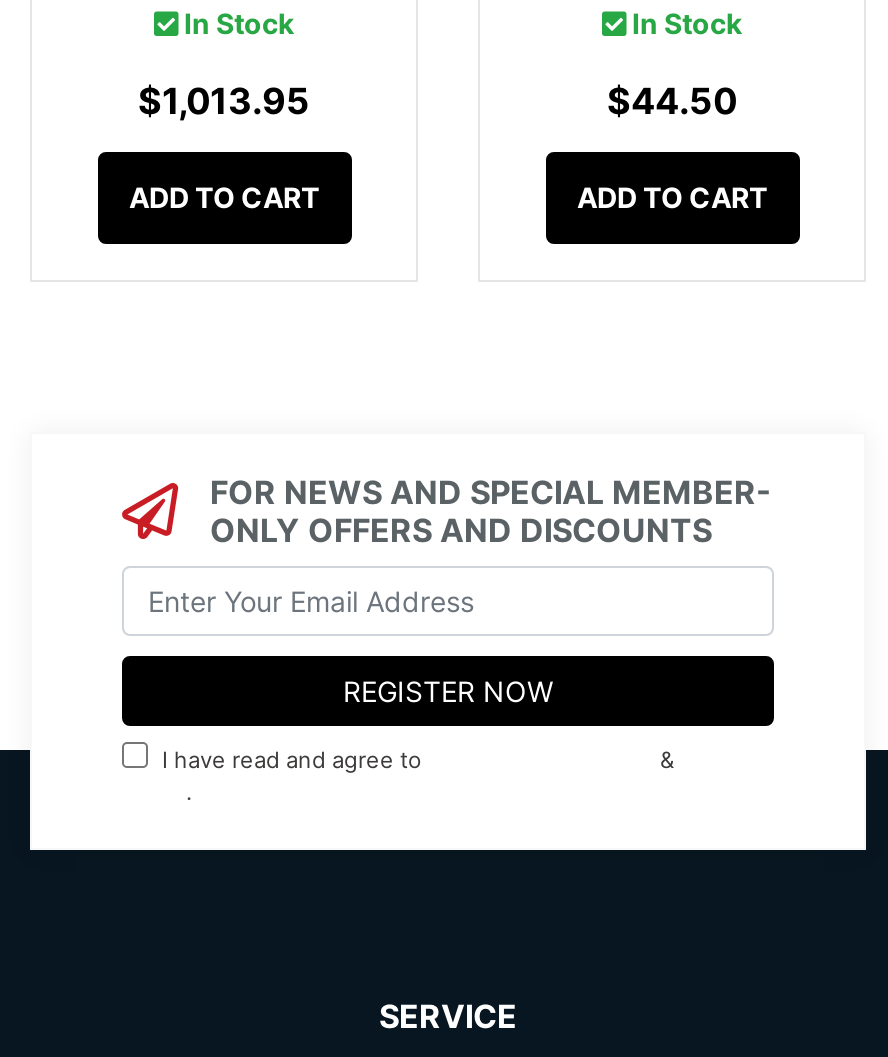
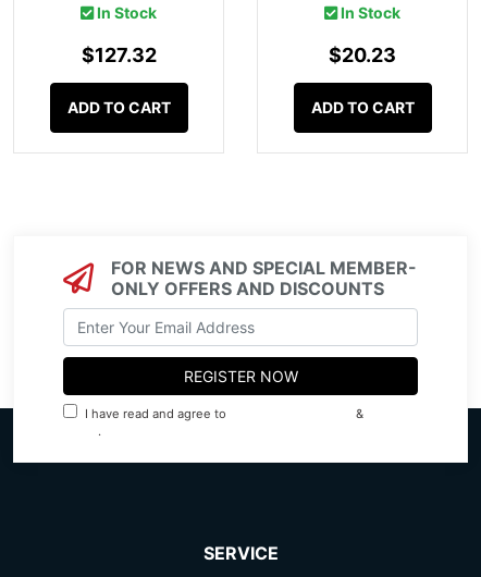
[138,79,310,121] $1,013.95 -> [81,43,156,66] $127.32
[607,79,737,121] $44.50 -> [329,43,396,66] $20.23

